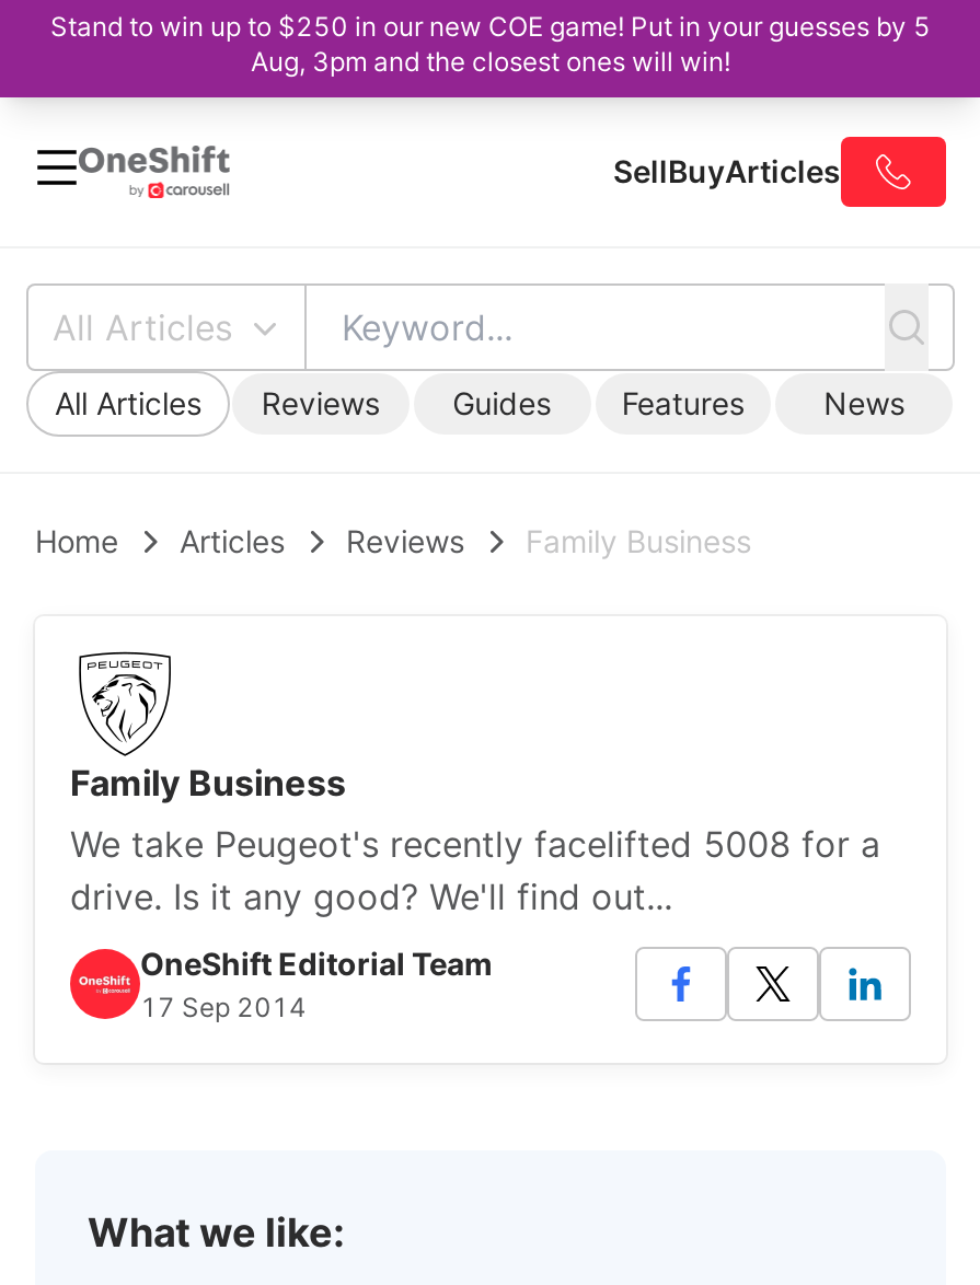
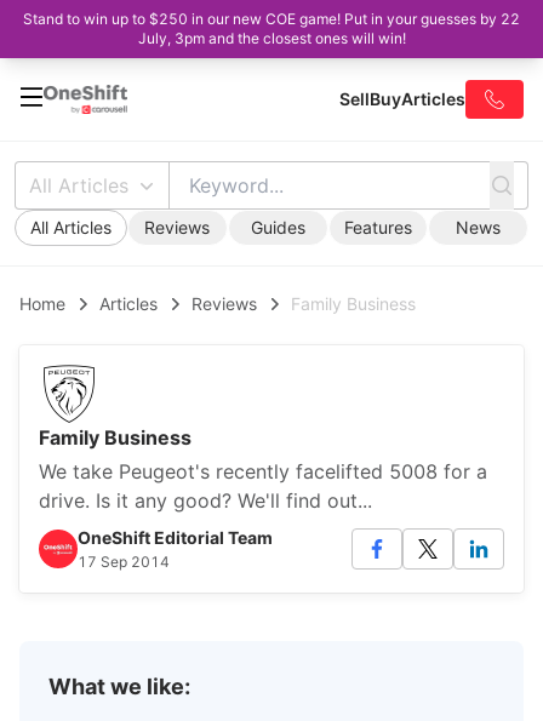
[50,10,931,43] Stand to win up to $250 in our new COE game! Put in your guesses by 5 -> [23,10,520,28] Stand to win up to $250 in our new COE game! Put in your guesses by 22
[251,45,730,78] Aug, 3pm and the closest ones will win! -> [138,29,405,47] July, 3pm and the closest ones will win!

